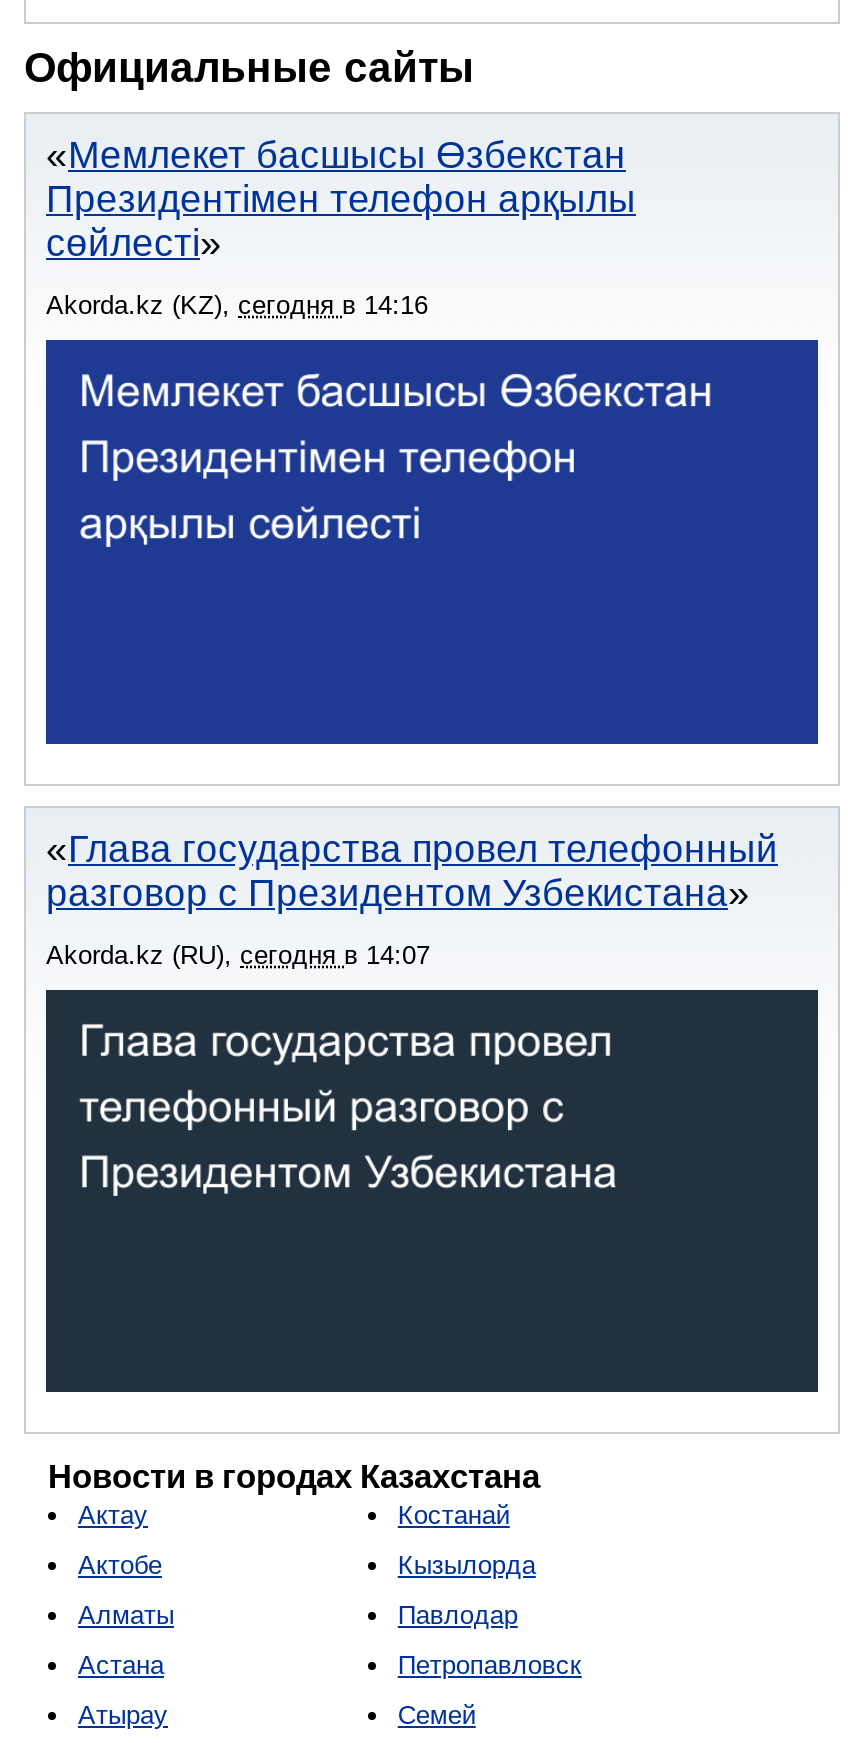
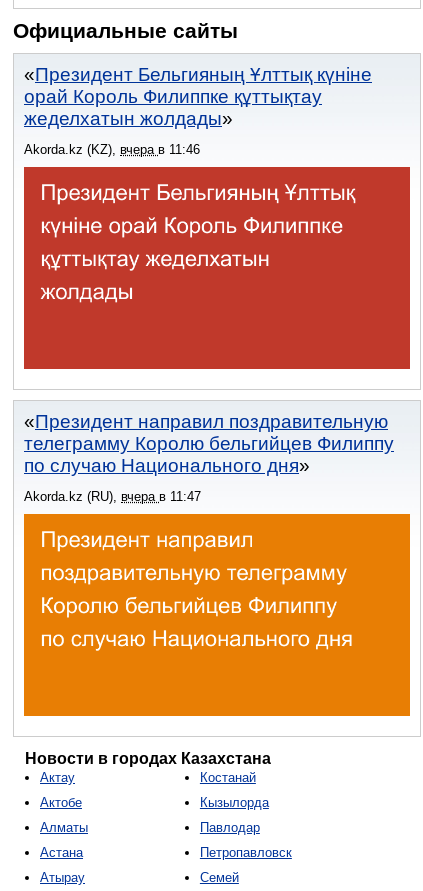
[46,133,636,263] Мемлекет басшысы Өзбекстан | Президентімен телефон арқылы | сөйлесті -> [24,64,372,129] Президент Бельгияның Ұлттық күніне | орай Король Филиппке құттықтау | жеделхатын жолдады
[46,289,428,319] Akorda.kz (KZ), сегодня в 14:16 -> [24,142,200,157] Akorda.kz (KZ), вчера в 11:46
[44,337,820,747] [image] -> [23,166,411,370] [image]
[46,827,778,913] Глава государства провел телефонный | разговор с Президентом Узбекистана -> [24,411,394,476] Президент направил поздравительную | телеграмму Королю бельгийцев Филиппу | по случаю Национального дня
[46,939,430,969] Akorda.kz (RU), сегодня в 14:07 -> [24,489,201,504] Akorda.kz (RU), вчера в 11:47
[44,987,820,1395] [image] -> [23,513,411,717] [image]

